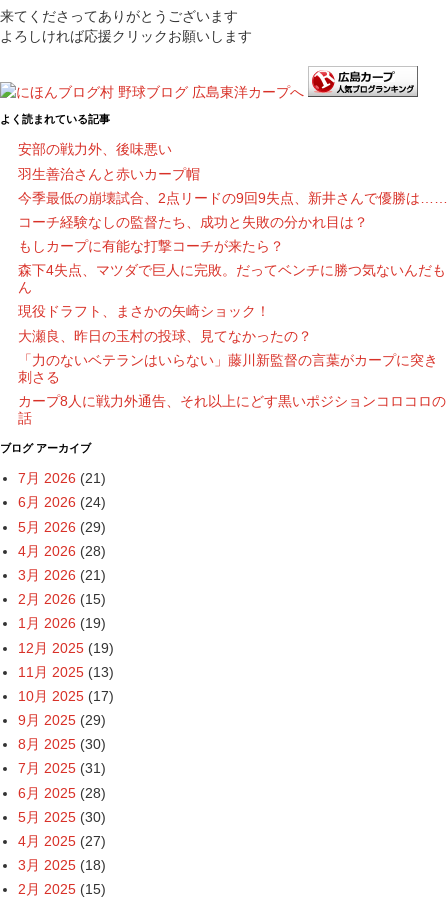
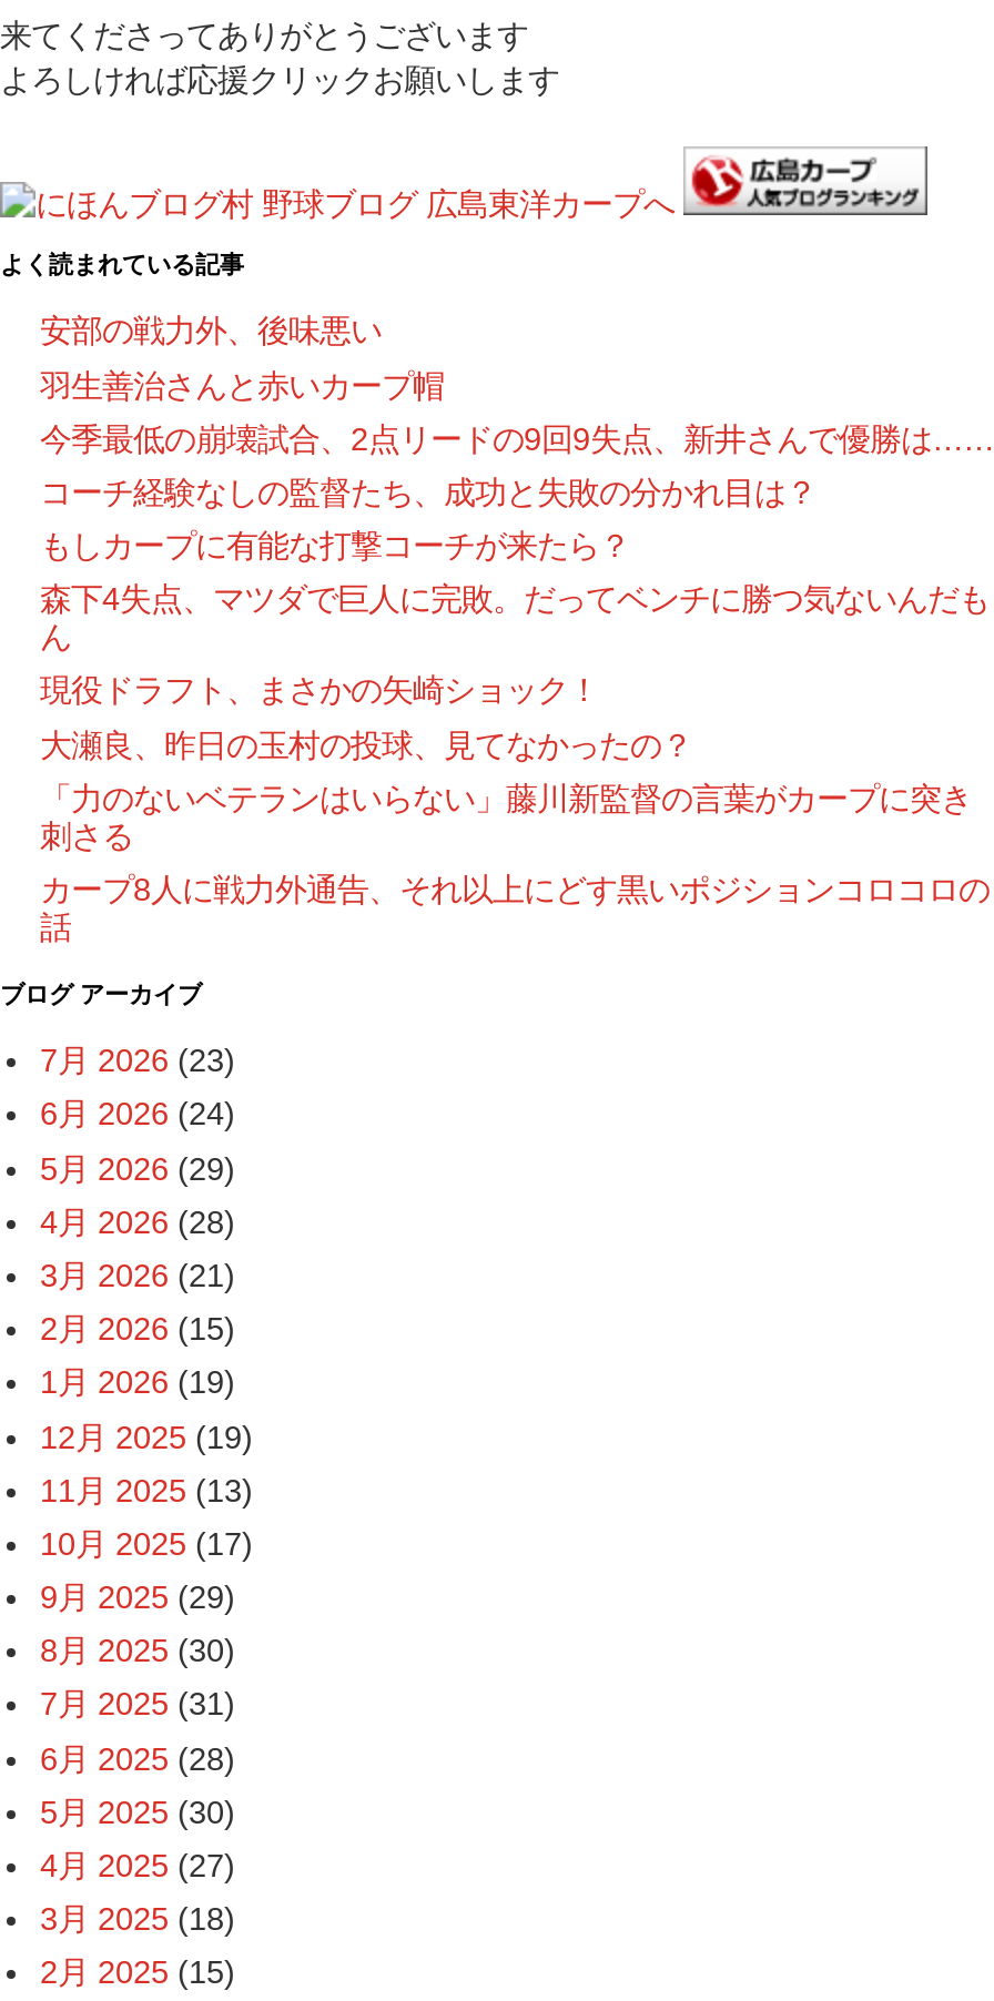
[18,470,106,486] 7月 2026 (21) -> [40,1043,235,1079] 7月 2026 (23)

